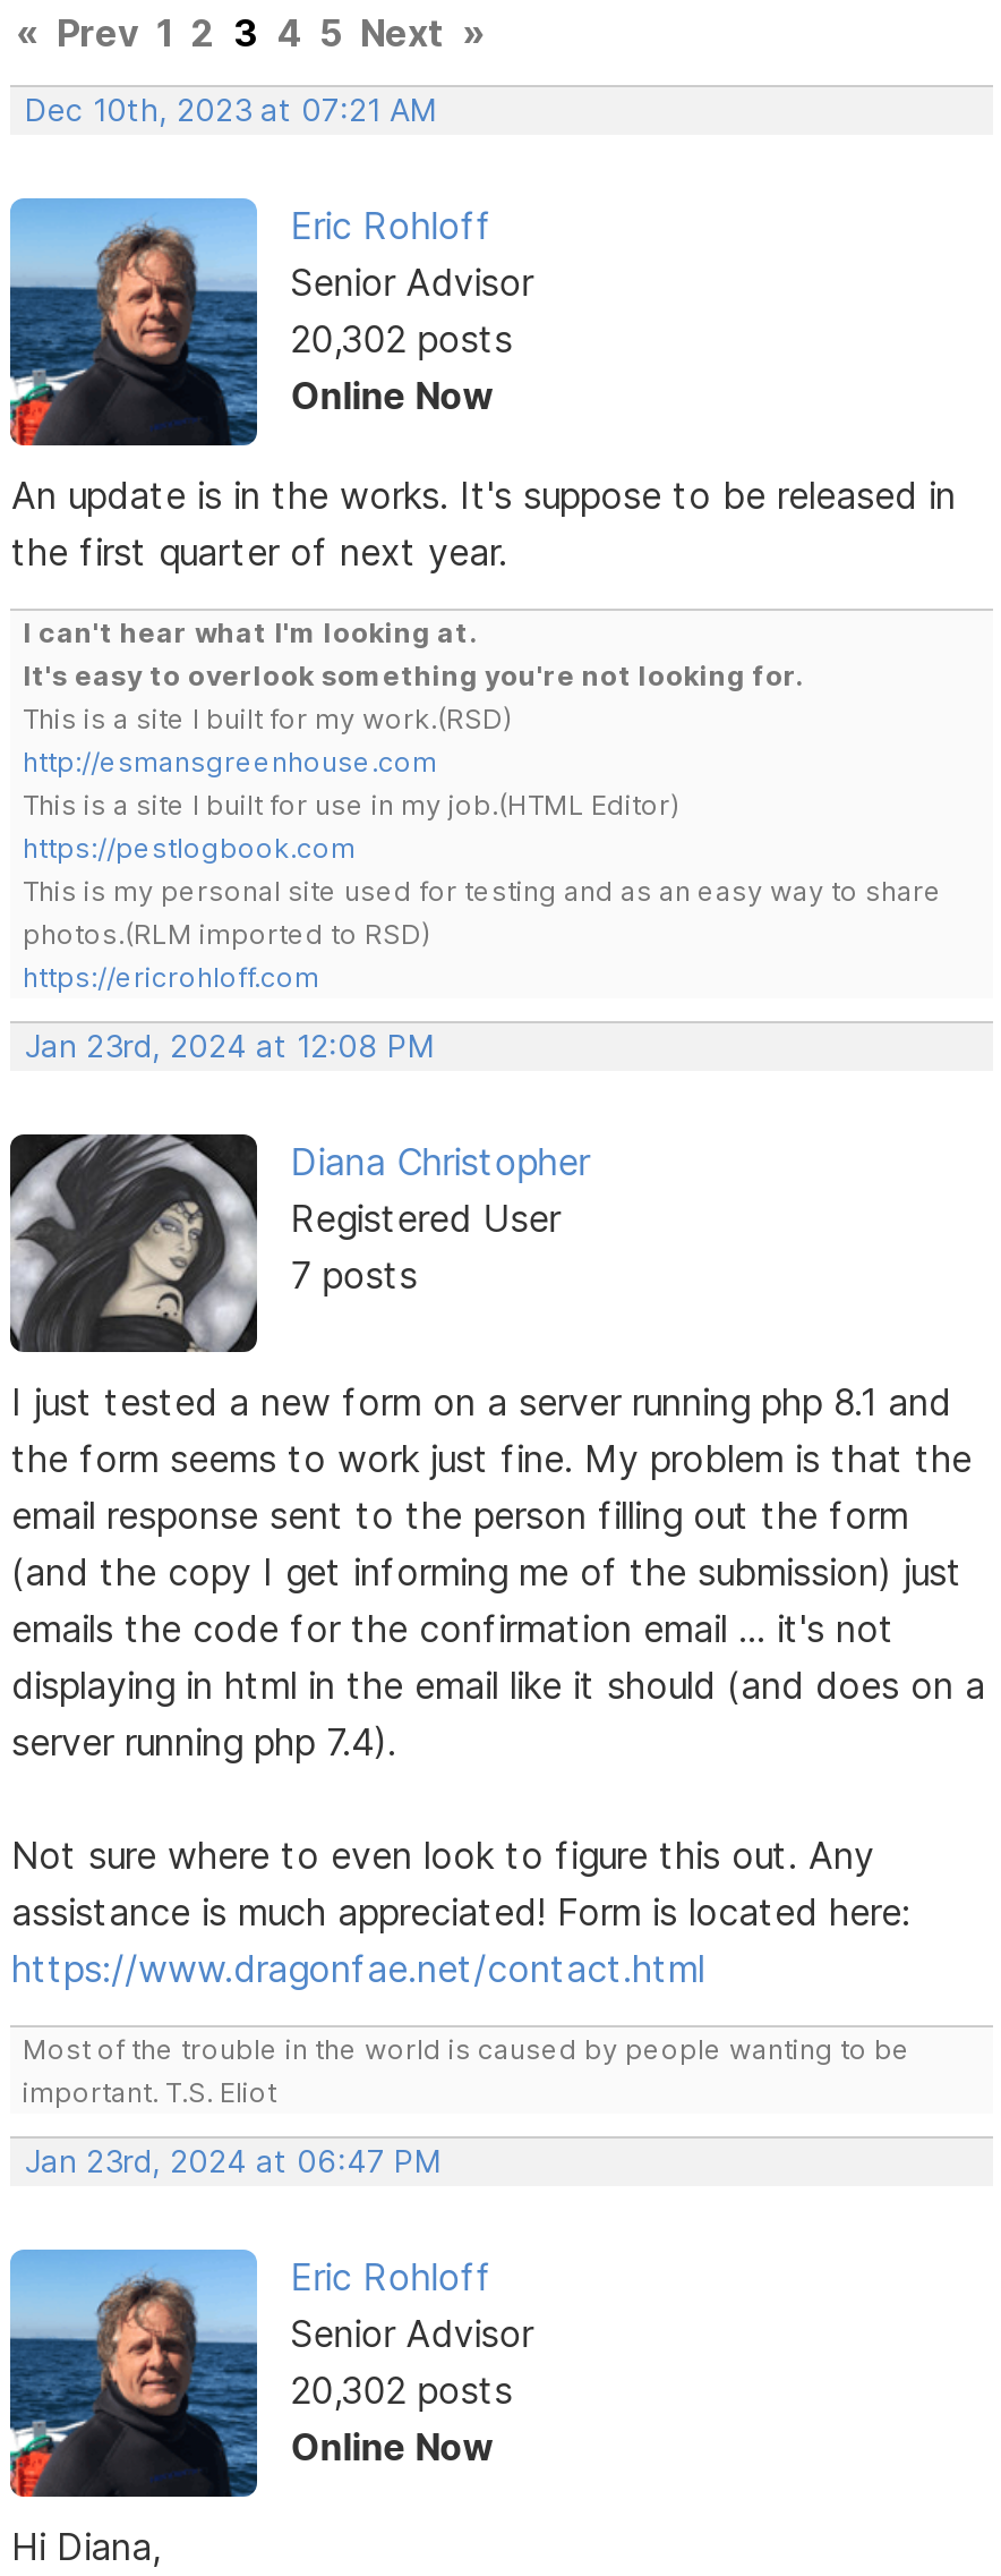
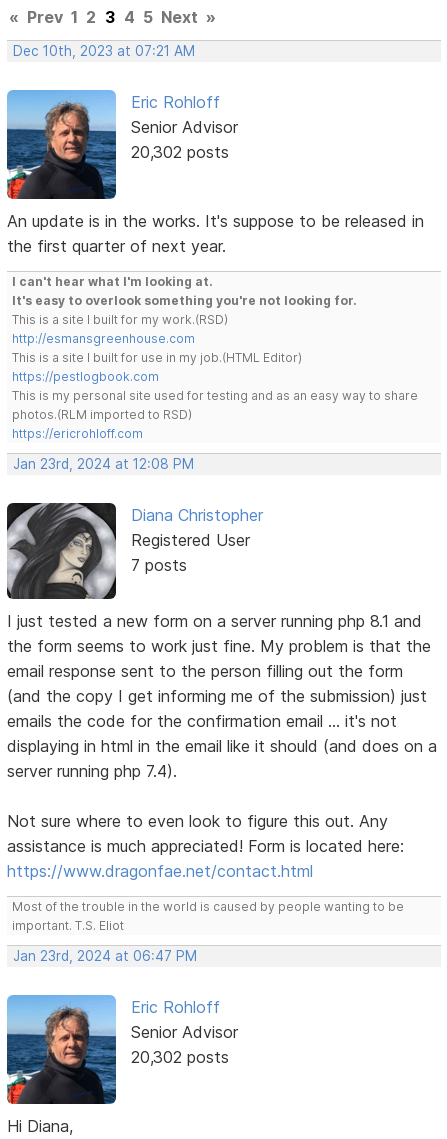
[290,374,494,419] Online Now -> none
[290,2425,494,2471] Online Now -> none

